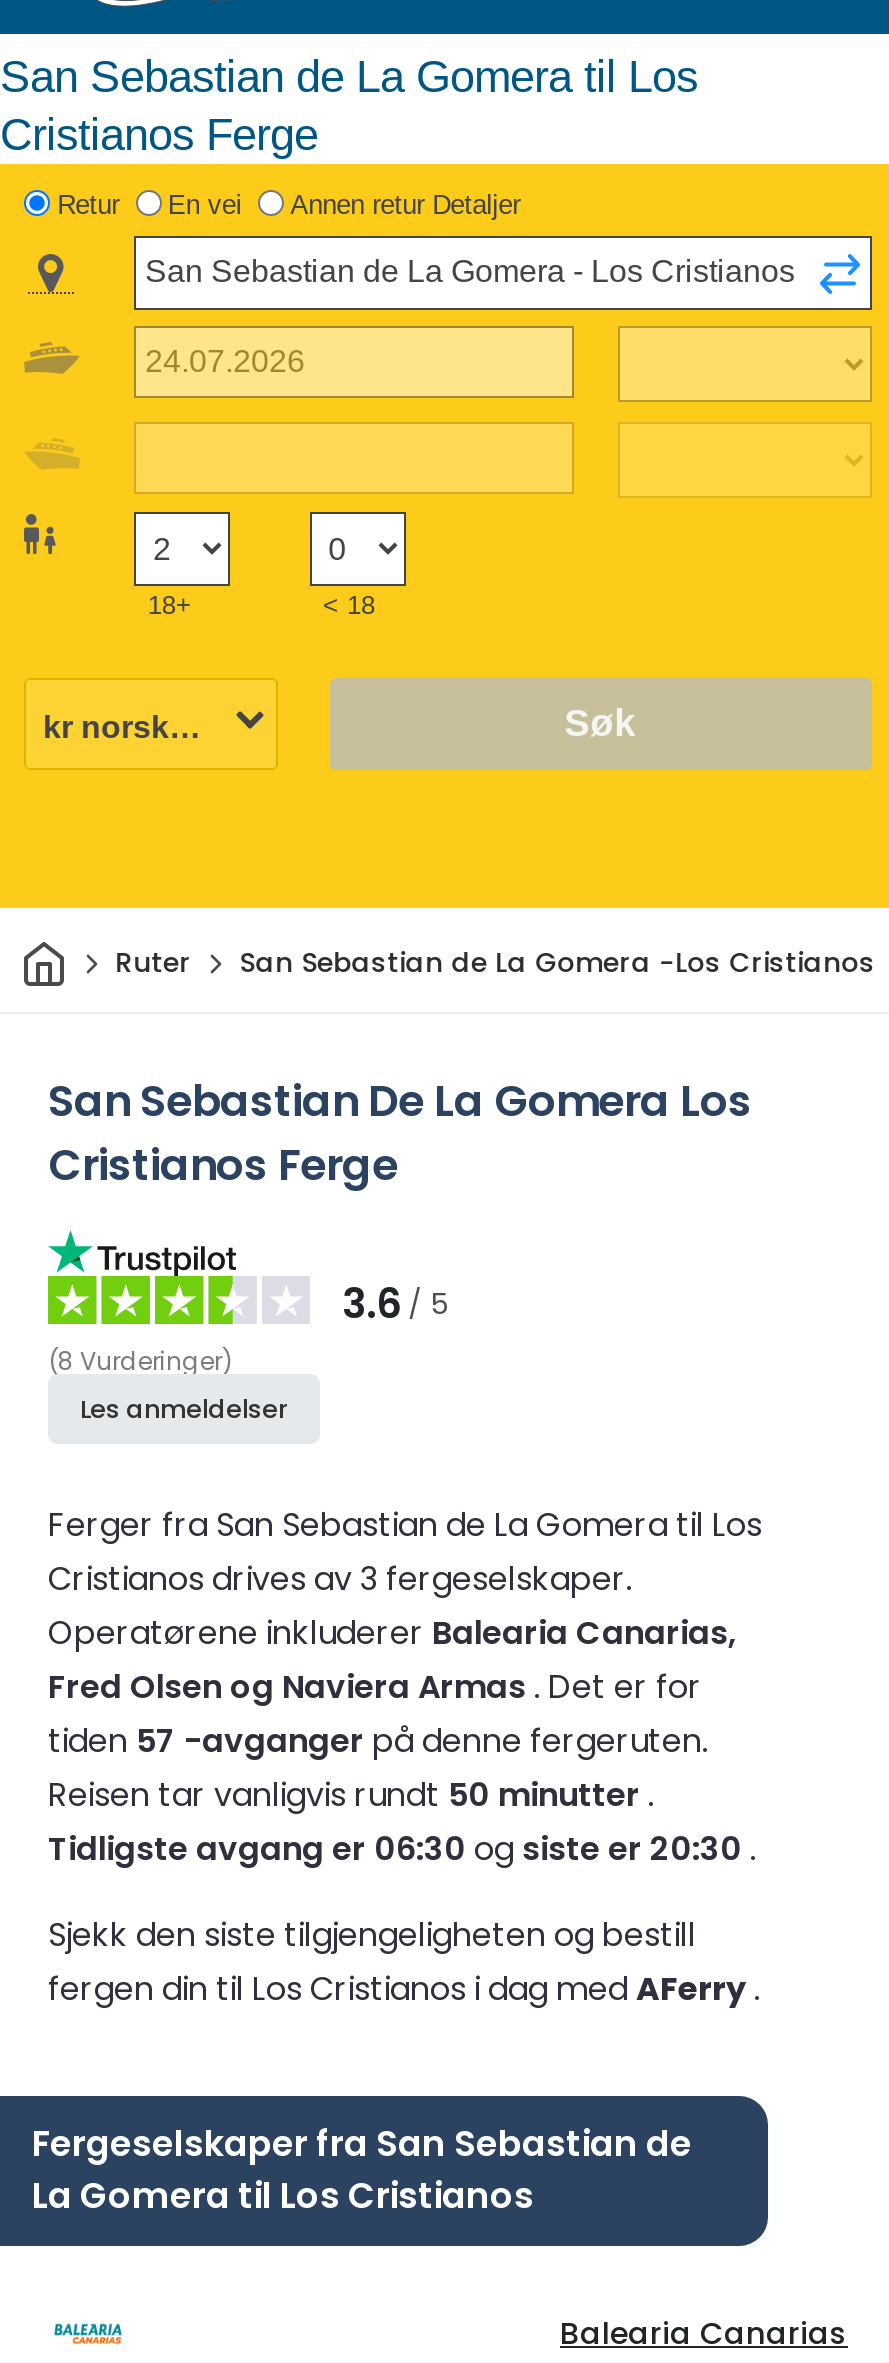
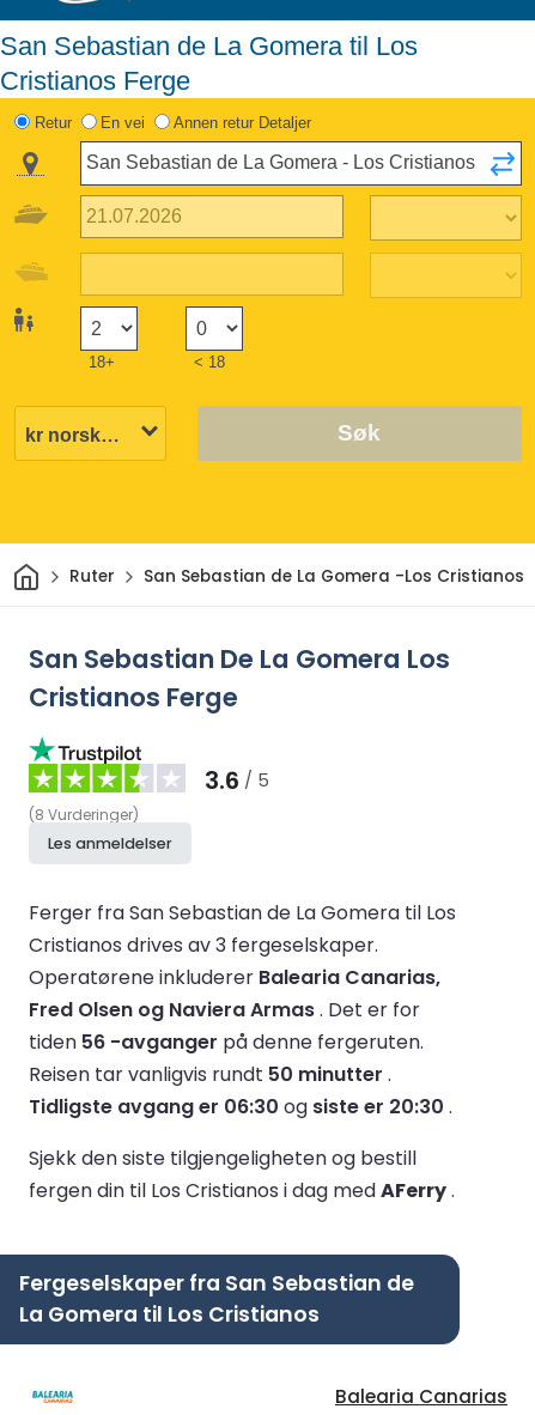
[48,1717,708,1763] tiden 57 -avganger på denne fergeruten. -> [29,1028,424,1056] tiden 56 -avganger på denne fergeruten.

